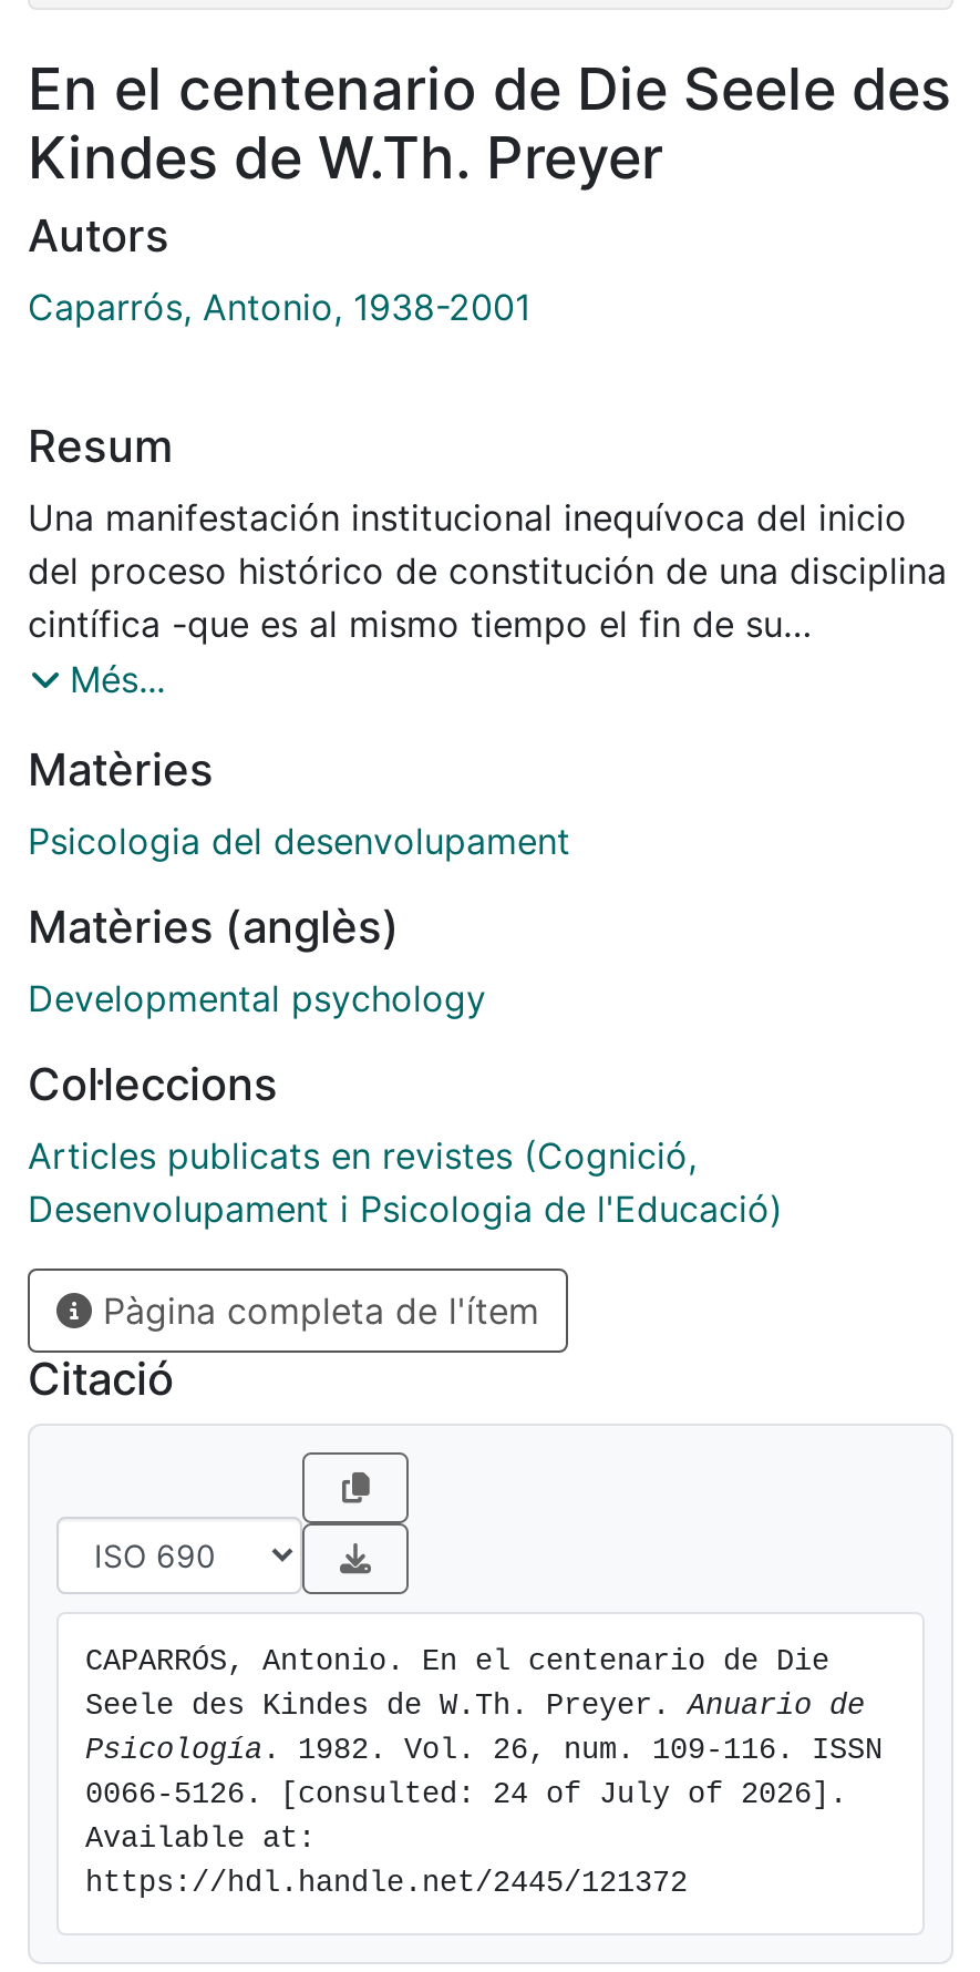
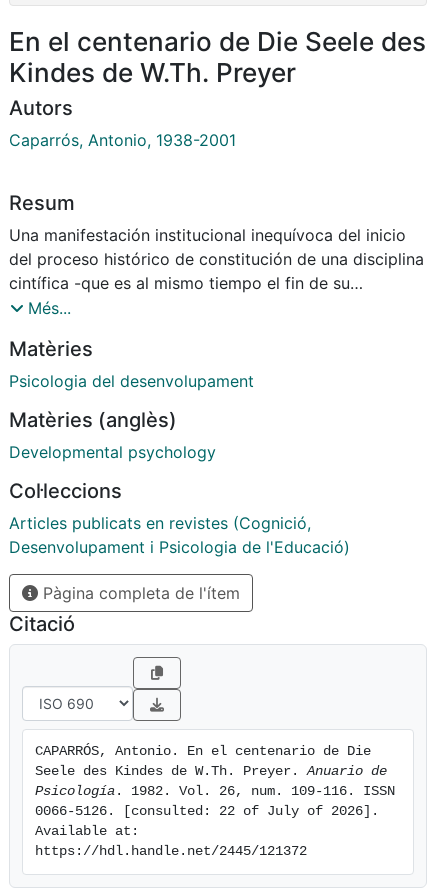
[85,1779,847,1812] 0066-5126. [consulted: 24 of July of 2026]. -> [35,804,379,819] 0066-5126. [consulted: 22 of July of 2026].

